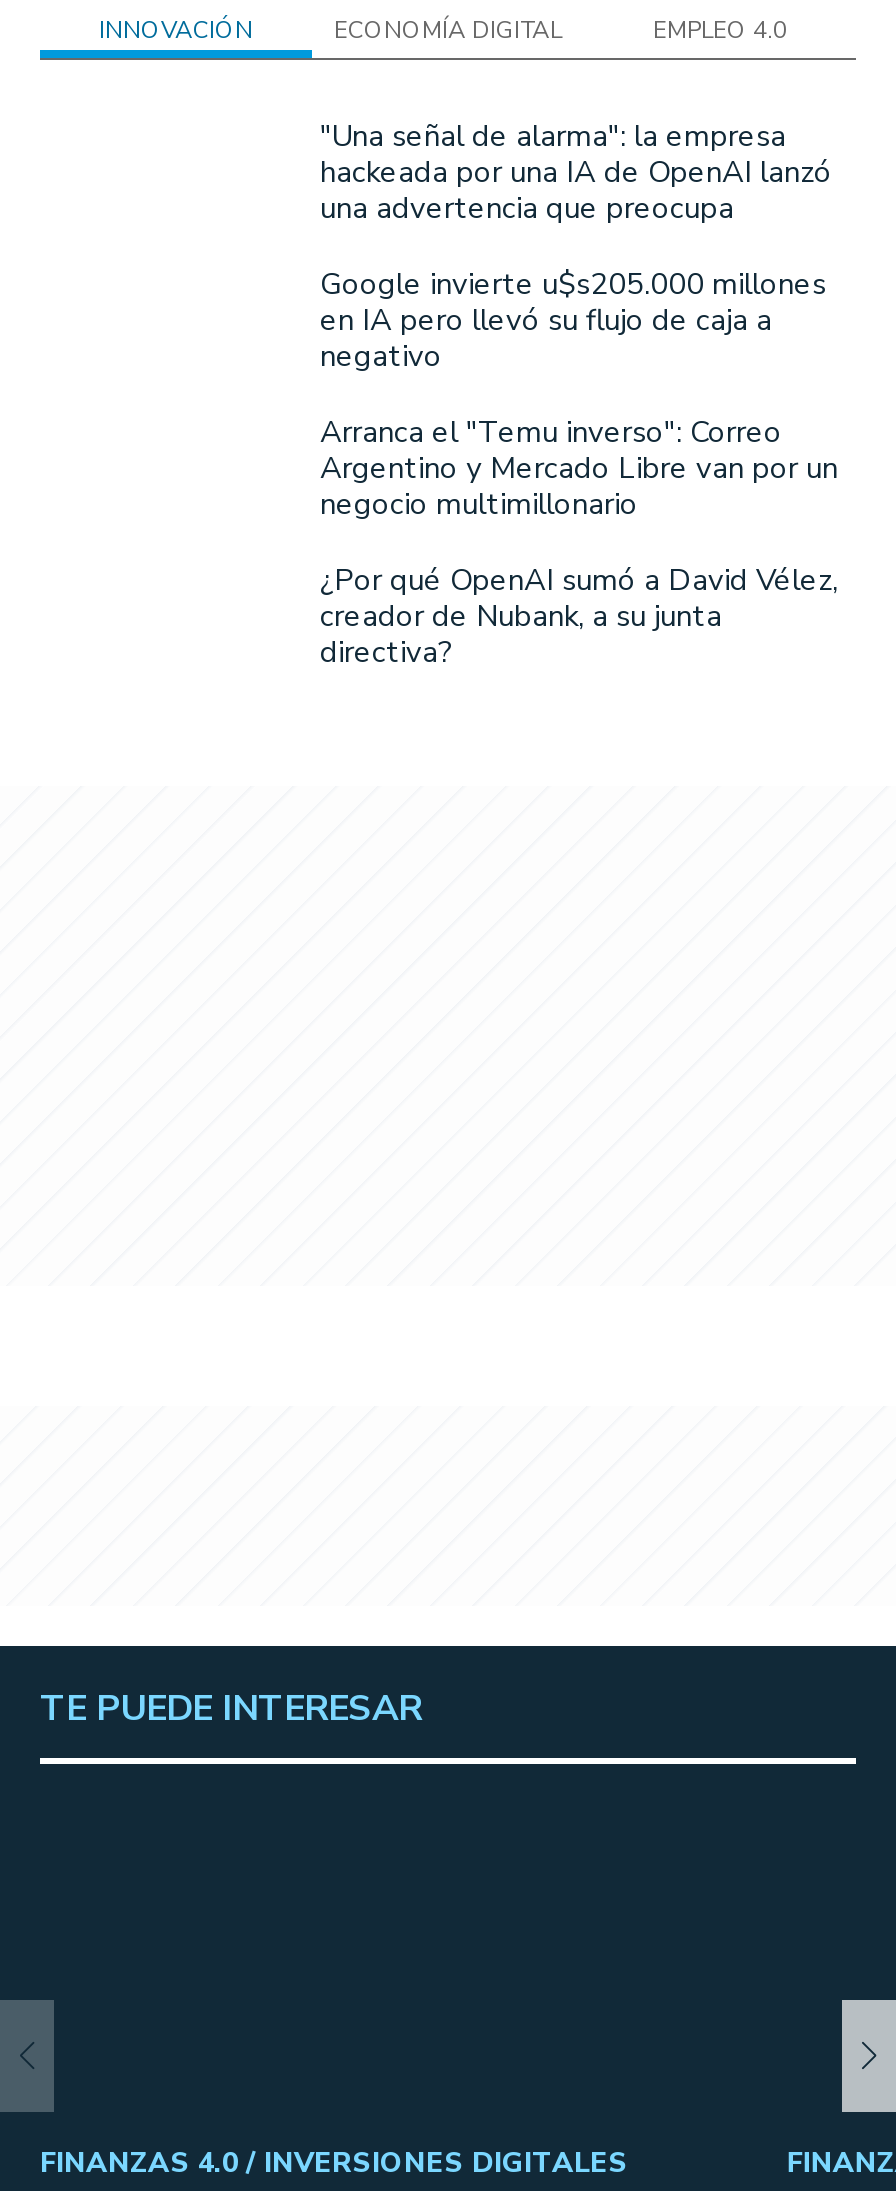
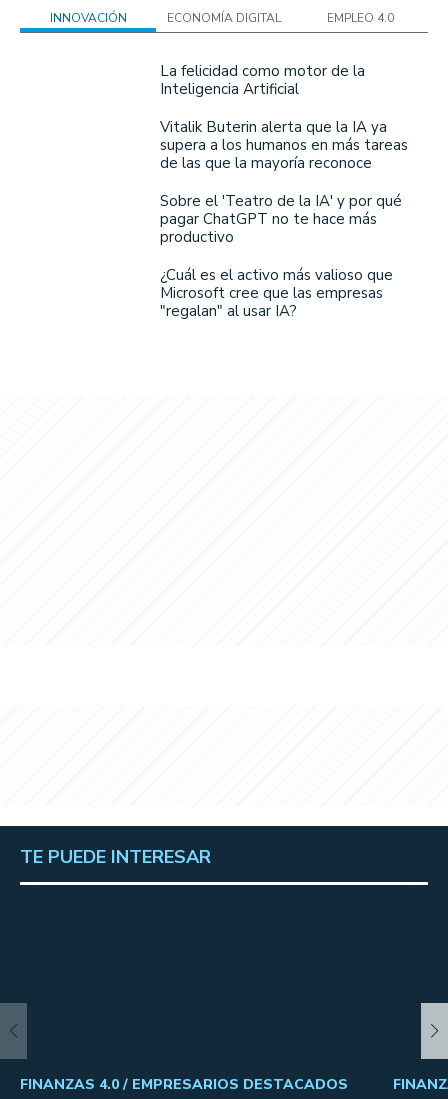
[320,116,832,228] "Una señal de alarma": la empresa | hackeada por una IA de OpenAI lanzó | una advertencia que preocupa -> [160,61,365,99] La felicidad como motor de la | Inteligencia Artificial
[320,264,826,376] Google invierte u$s205.000 millones | en IA pero llevó su flujo de caja a | negativo -> [160,117,408,173] Vitalik Buterin alerta que la IA ya | supera a los humanos en más tareas | de las que la mayoría reconoce
[320,412,838,524] Arranca el "Temu inverso": Correo | Argentino y Mercado Libre van por un | negocio multimillonario -> [160,191,402,247] Sobre el 'Teatro de la IA' y por qué | pagar ChatGPT no te hace más | productivo
[320,560,838,672] ¿Por qué OpenAI sumó a David Vélez, | creador de Nubank, a su junta | directiva? -> [160,265,393,321] ¿Cuál es el activo más valioso que | Microsoft cree que las empresas | "regalan" al usar IA?
[40,2144,628,2182] FINANZAS 4.0 / INVERSIONES DIGITALES -> [20,1075,348,1094] FINANZAS 4.0 / EMPRESARIOS DESTACADOS

